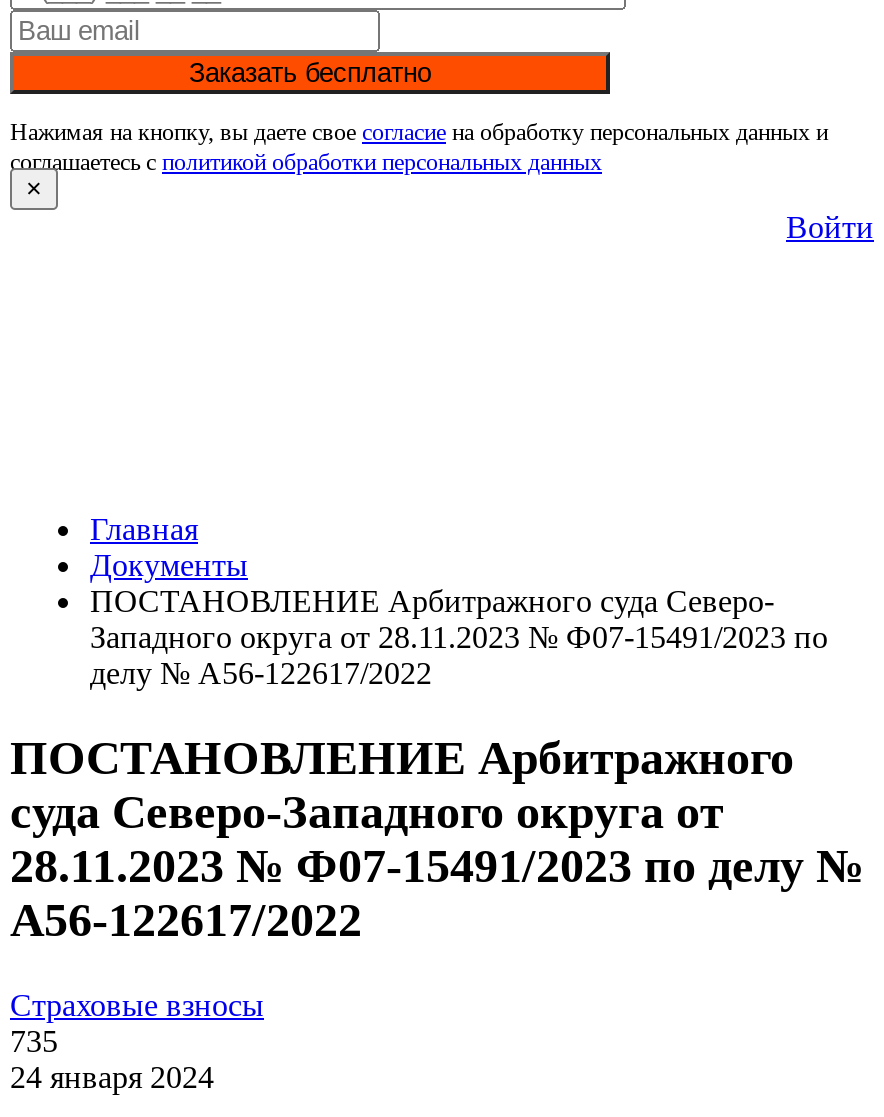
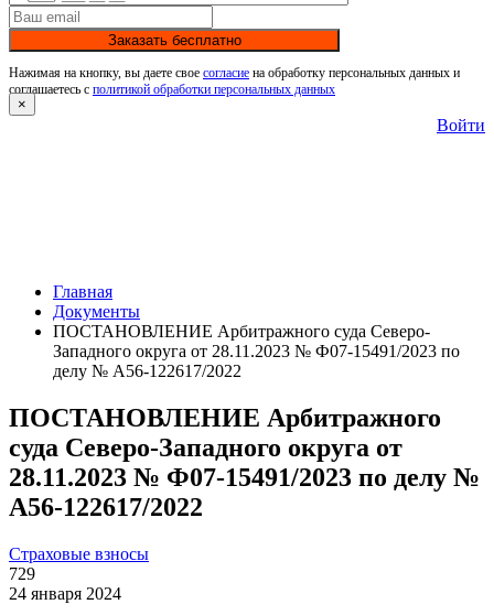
[10,1024,58,1058] 735 -> [9,564,35,583] 729

